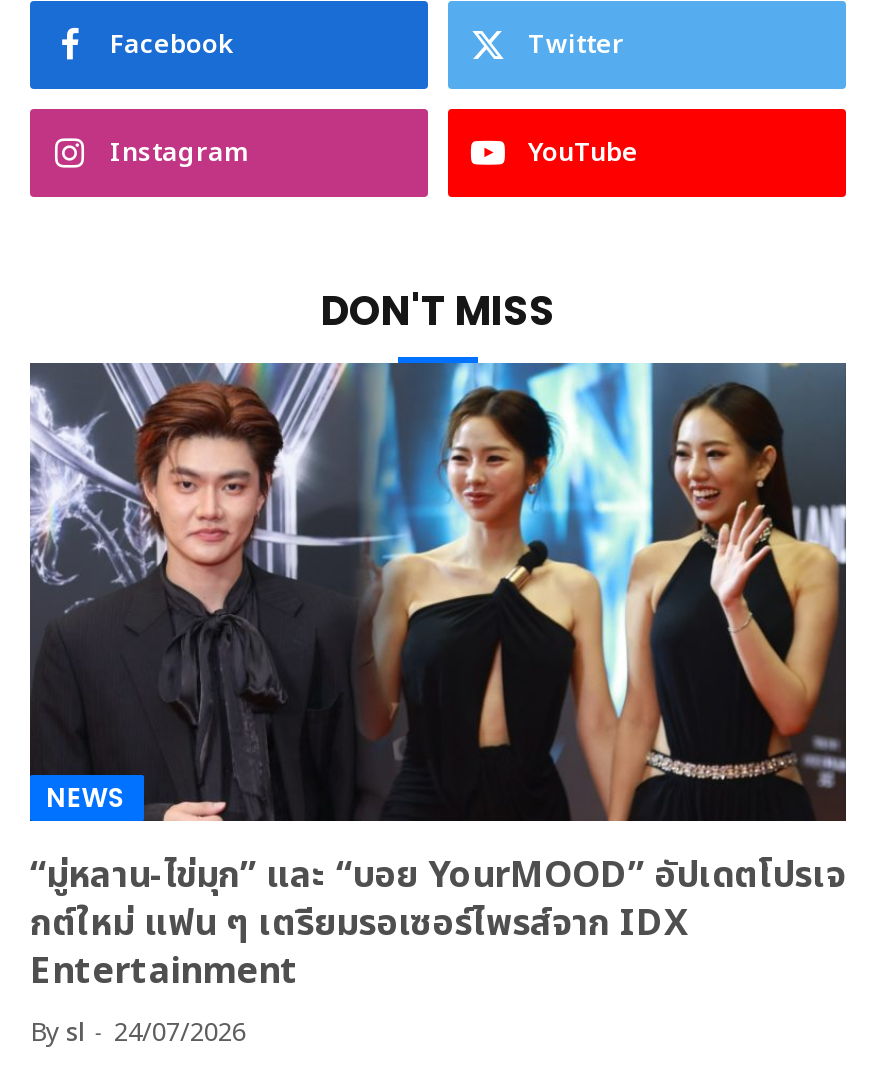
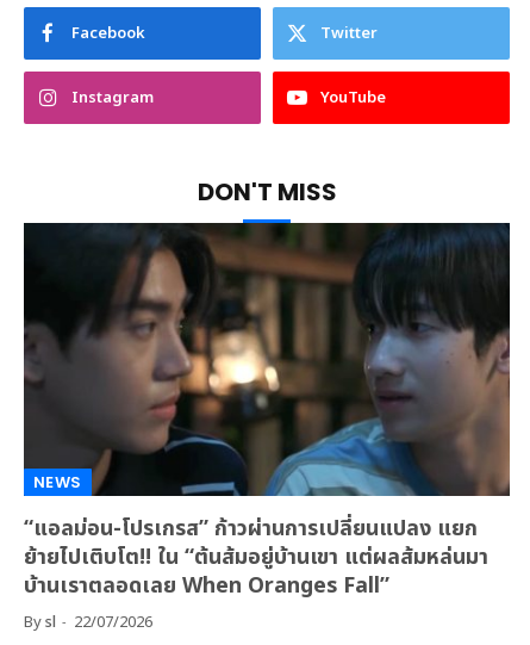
[28,361,848,999] [image] | “มู่หลาน-ไข่มุก” และ “บอย YourMOOD” อัปเดตโปรเจ | กต์ใหม่ แฟน ๆ เตรียมรอเซอร์ไพรส์จาก IDX | Entertainment -> [23,222,511,602] [image] | “แอลม่อน-โปรเกรส” ก้าวผ่านการเปลี่ยนแปลง แยก | ย้ายไปเติบโต!! ใน “ต้นส้มอยู่บ้านเขา แต่ผลส้มหล่นมา | บ้านเราตลอดเลย When Oranges Fall”
[30,1013,246,1053] By sl 24/07/2026 -> [24,611,152,635] By sl 22/07/2026

